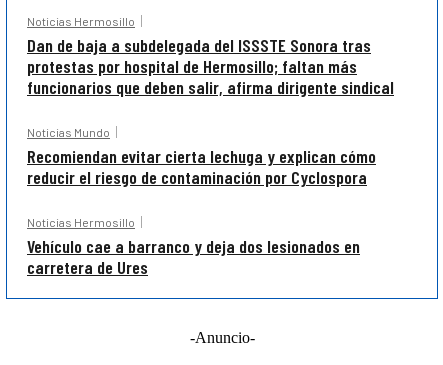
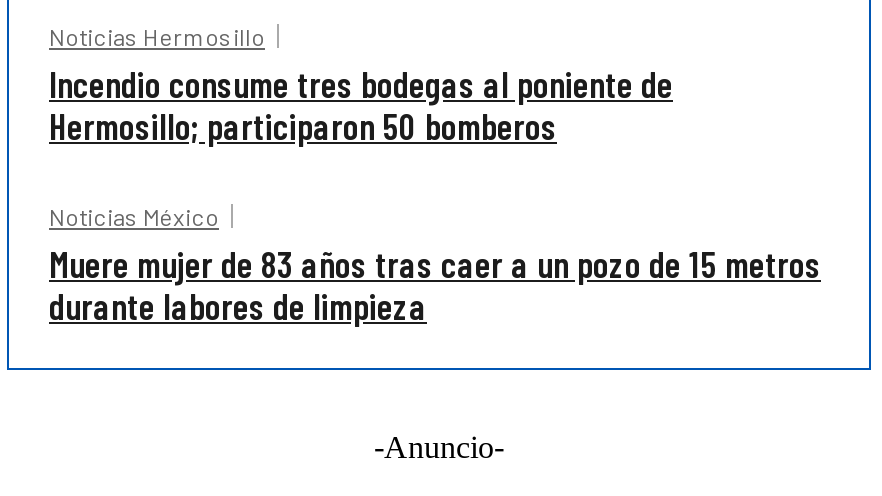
[27,33,394,277] Dan de baja a subdelegada del ISSSTE Sonora tras | protestas por hospital de Hermosillo; faltan más | funcionarios que deben salir, afirma dirigente sindical | Noticias Mundo | Recomiendan evitar cierta lechuga y explican cómo | reducir el riesgo de contaminación por Cyclospora | Noticias Hermosillo | Vehículo cae a barranco y deja dos lesionados en | carretera de Ures -> [49,61,821,327] Incendio consume tres bodegas al poniente de | Hermosillo; participaron 50 bomberos | Noticias México | Muere mujer de 83 años tras caer a un pozo de 15 metros | durante labores de limpieza

